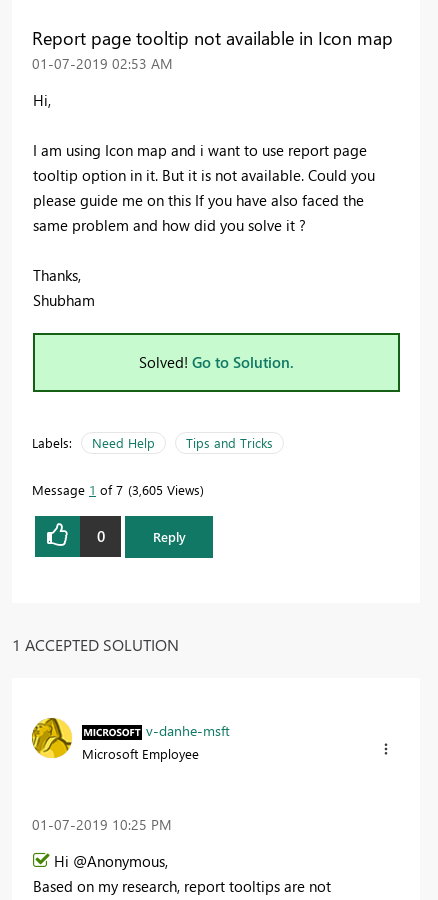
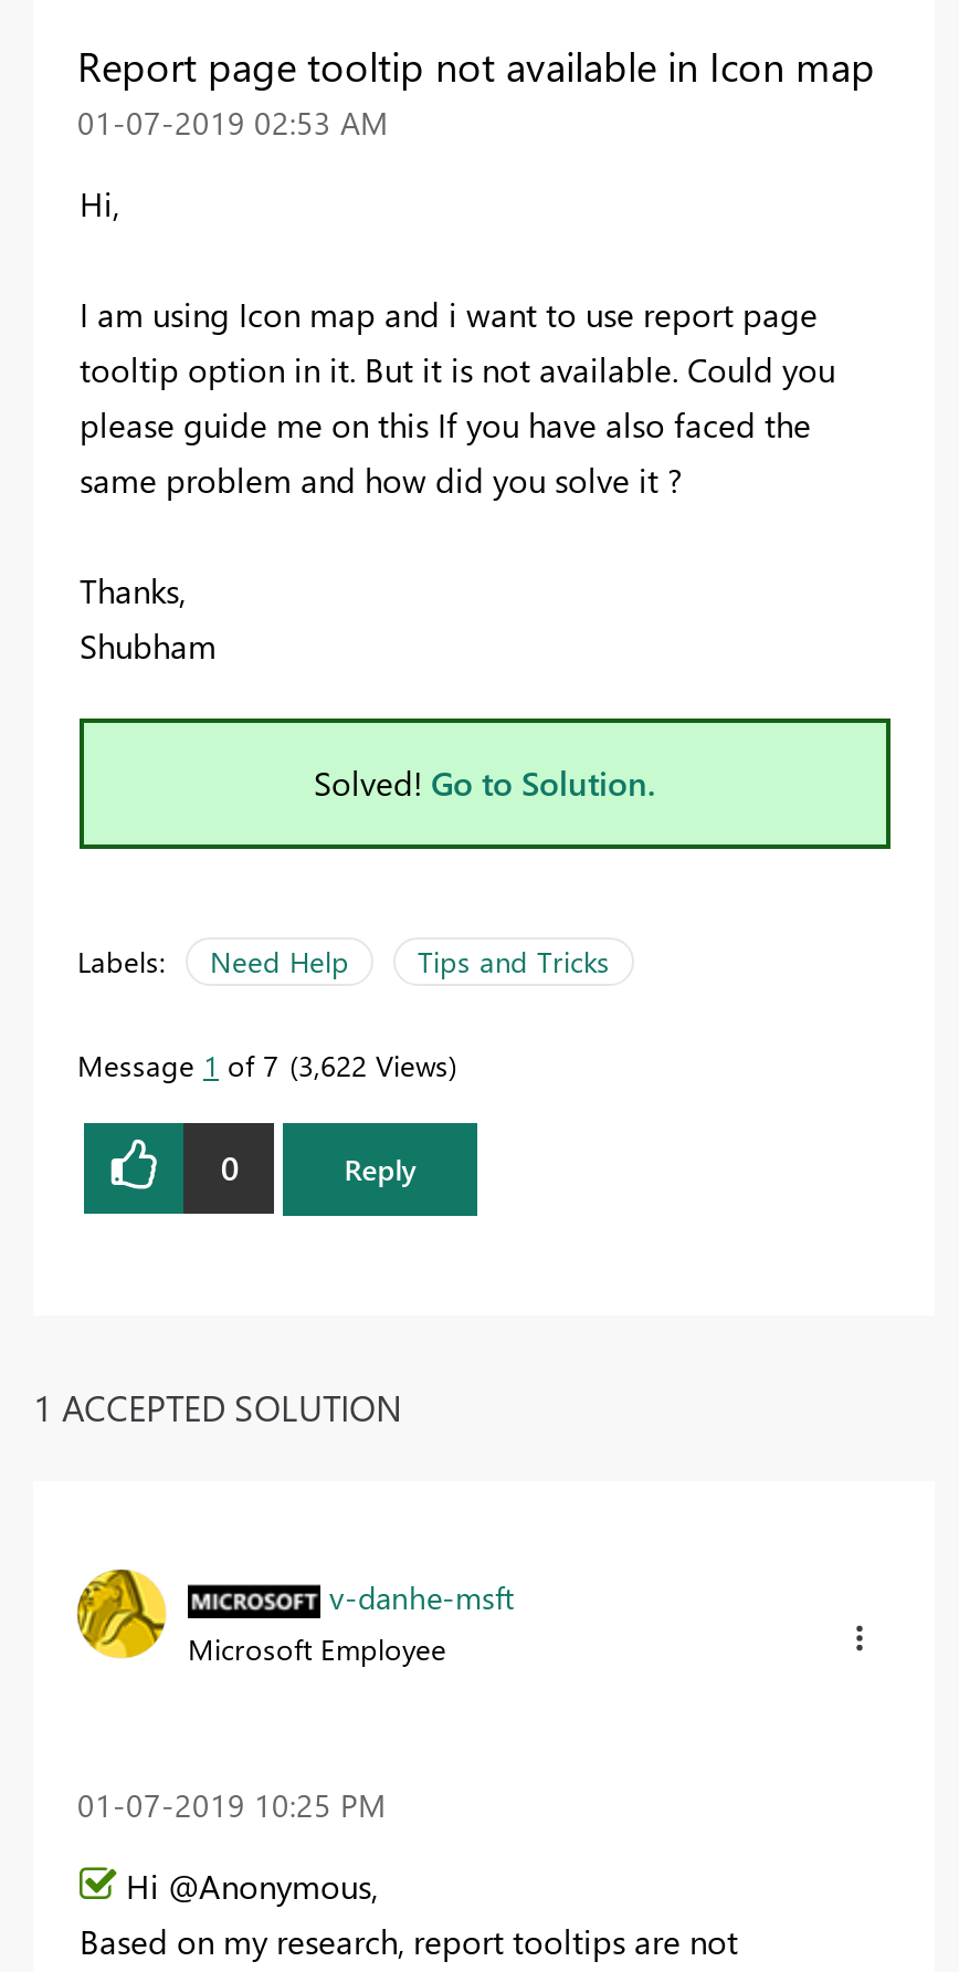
[32,481,200,498] Message 1 of 7 3,605 Views -> [77,1045,449,1082] Message 1 of 7 3,622 Views

